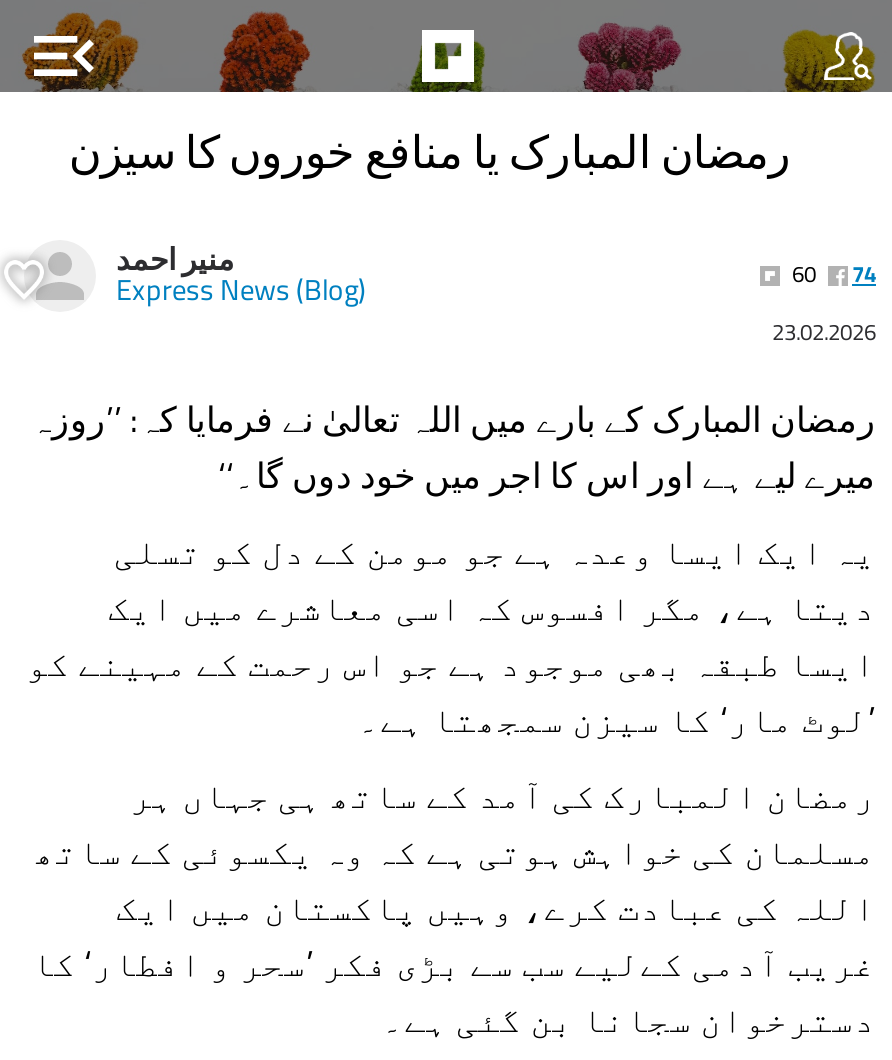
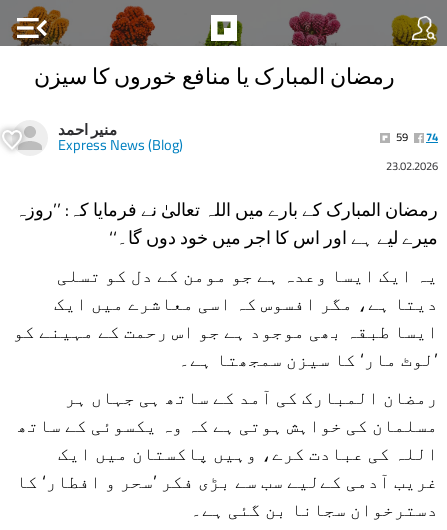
[792,252,876,294] 60 74 -> [396,126,438,147] 59 74

